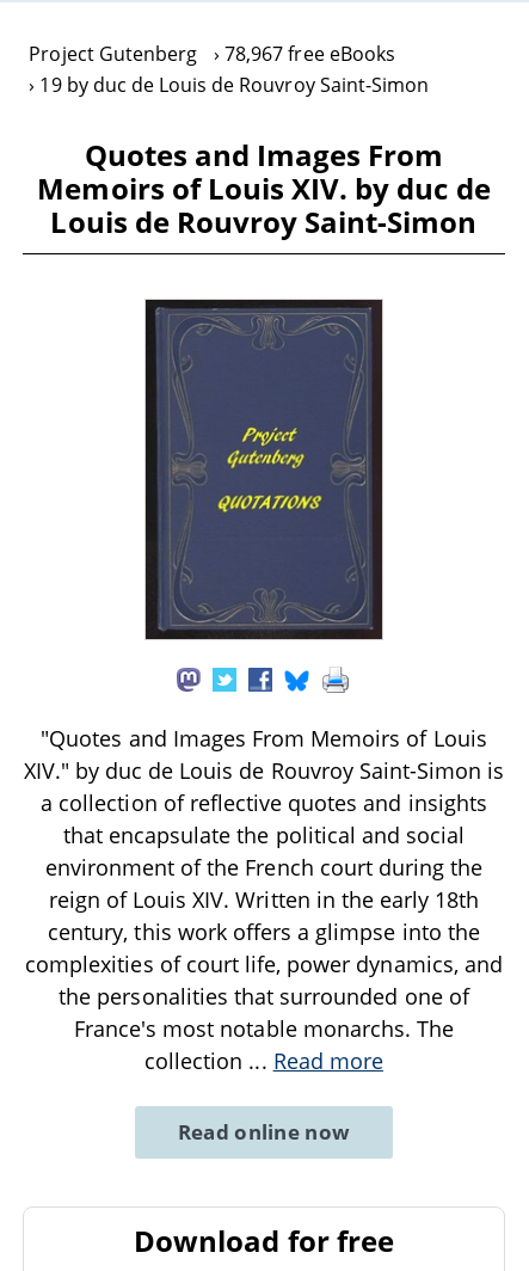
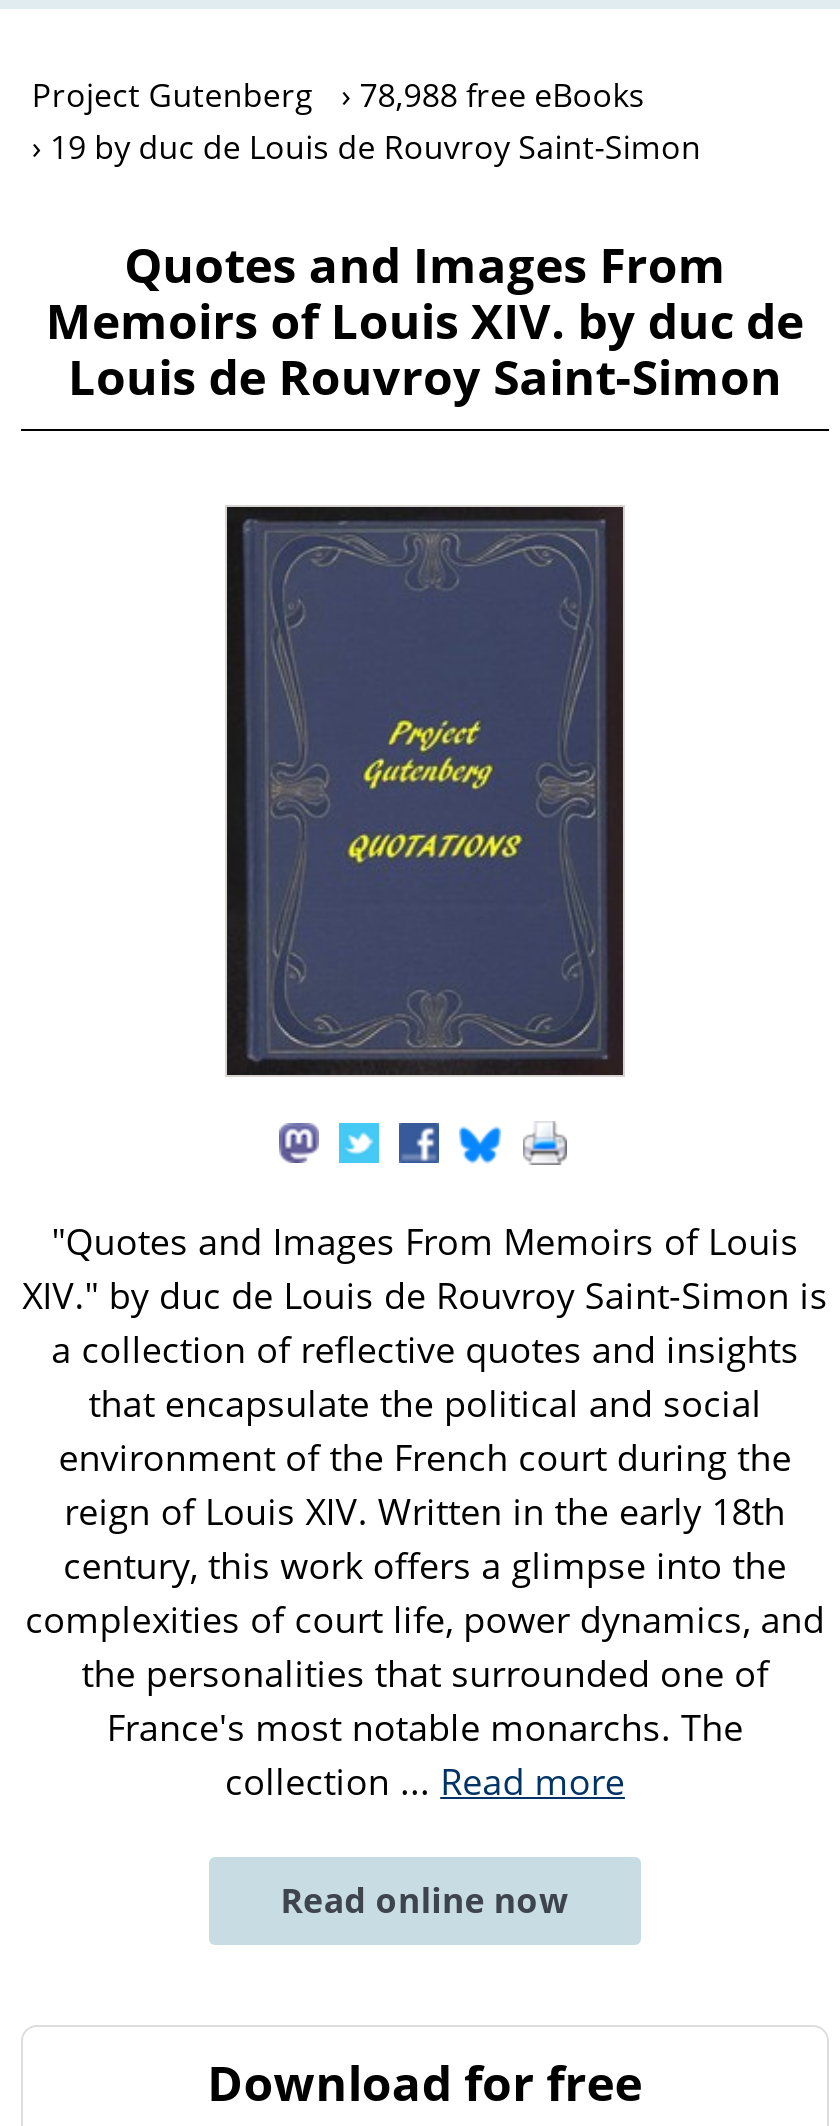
[29,41,395,67] Project Gutenberg 78,967 free eBooks -> [32,73,645,117] Project Gutenberg 78,988 free eBooks

